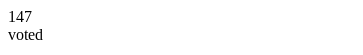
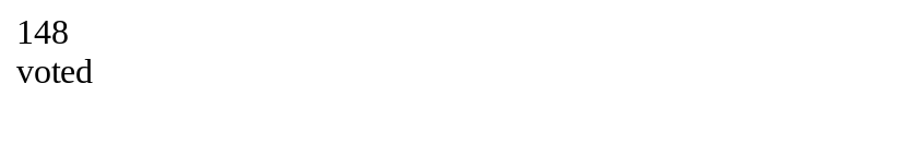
[8,8,32,25] 147 -> [16,13,69,50] 148

